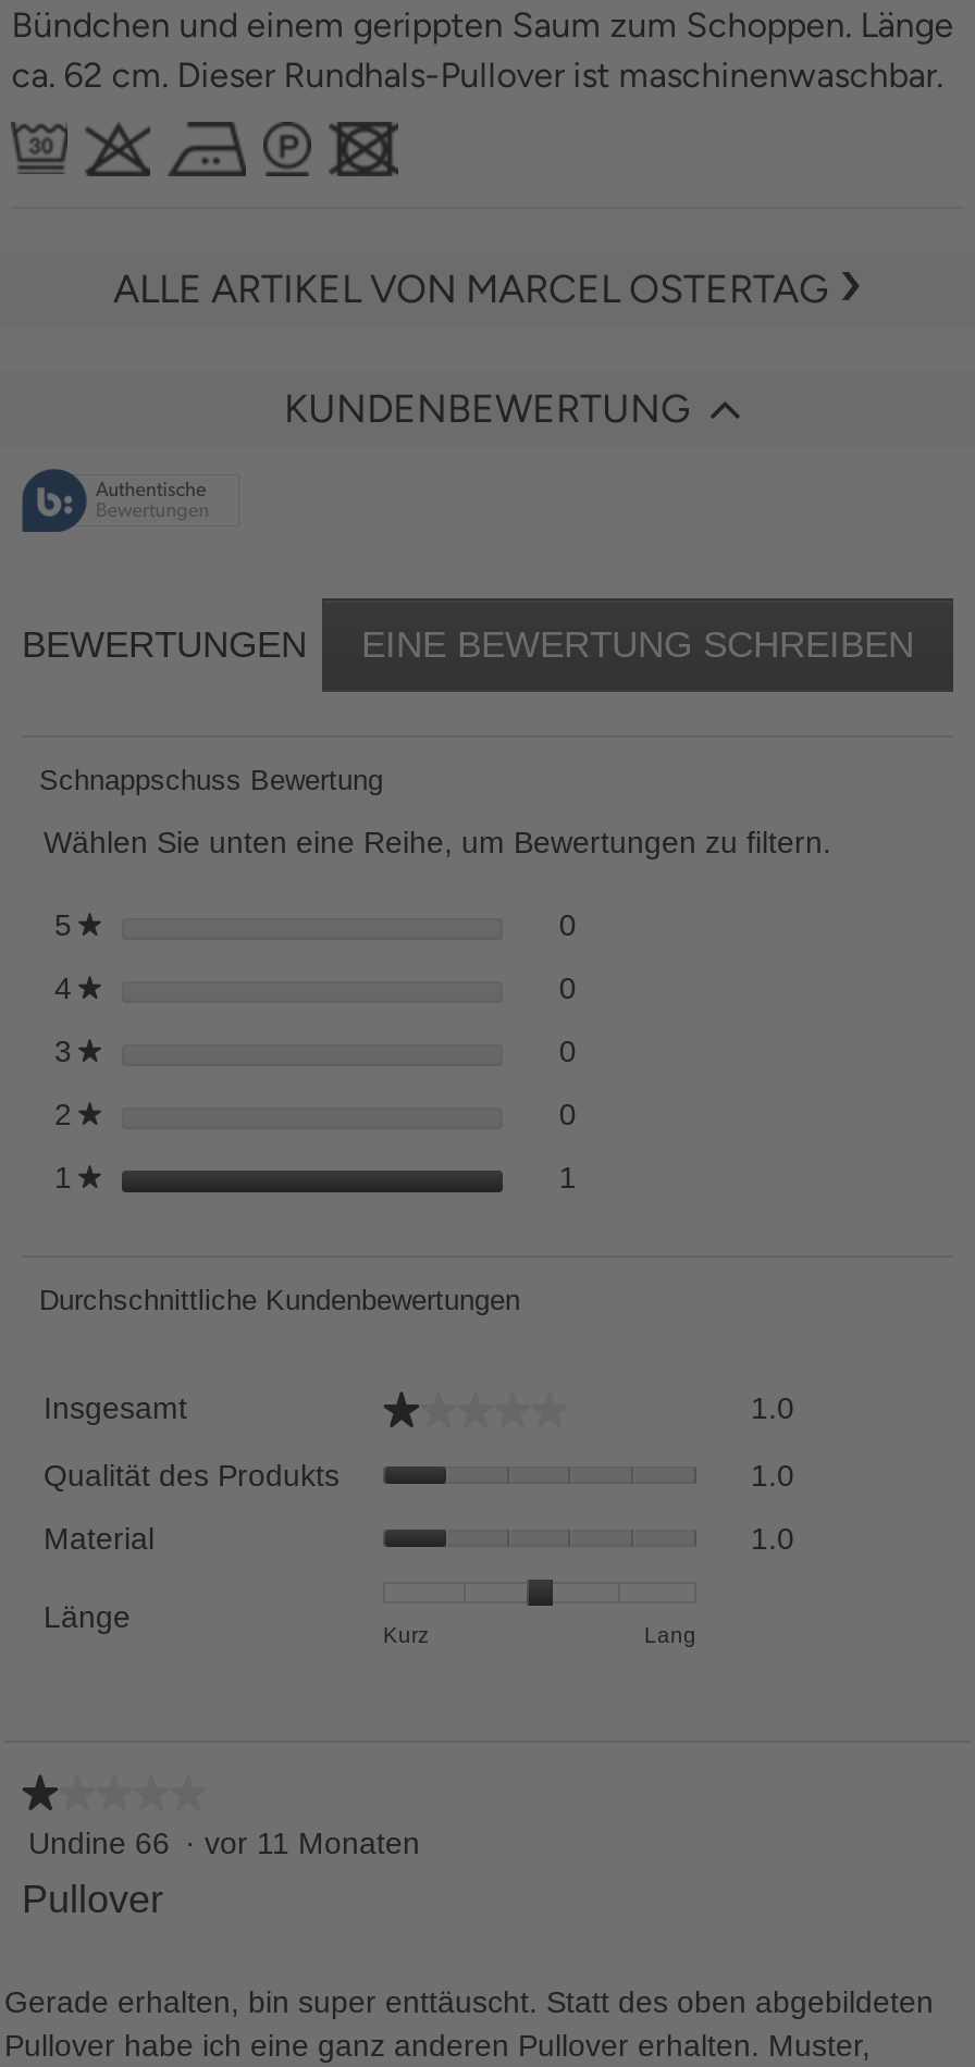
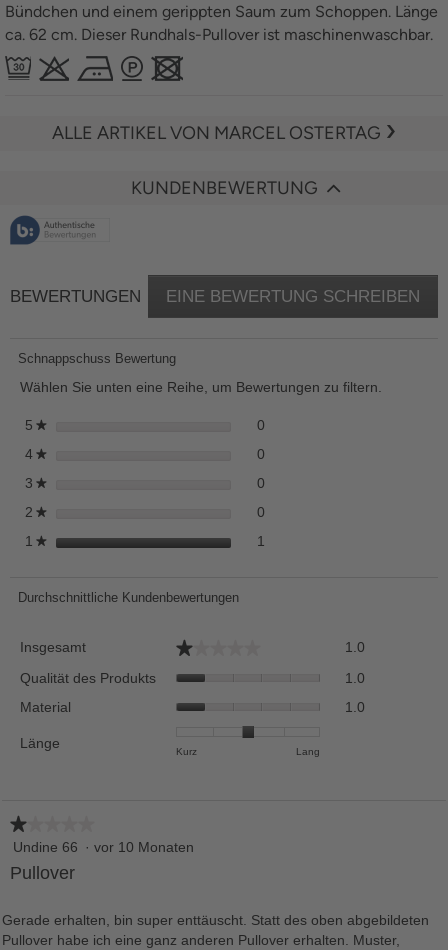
[28,1826,437,1861] Undine 66 · vor 11 Monaten -> [13,839,202,855] Undine 66 · vor 10 Monaten

